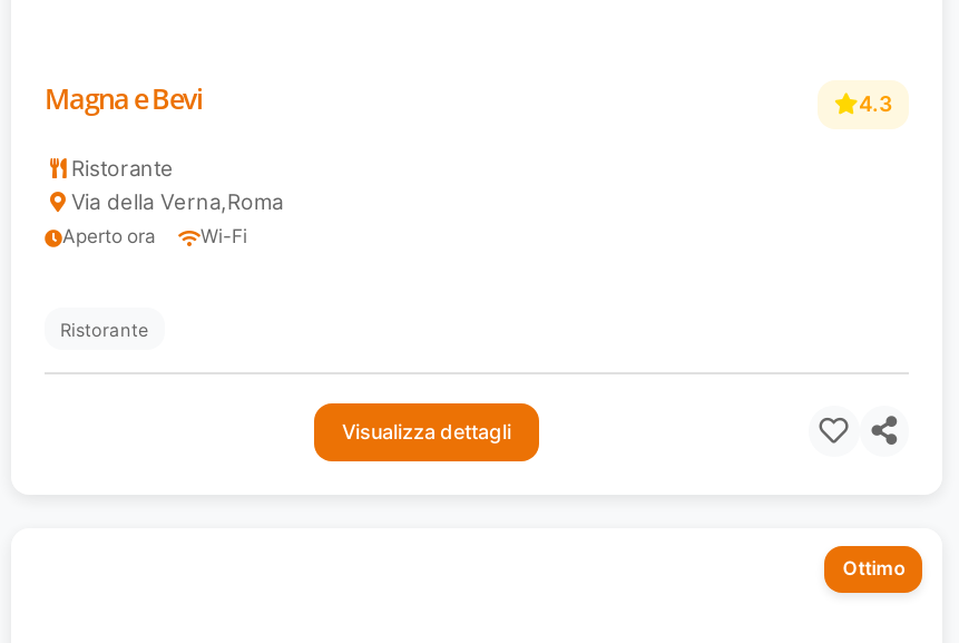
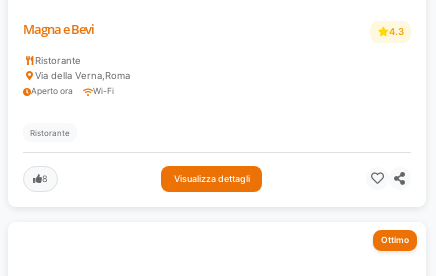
none -> [42,172,48,183] 8

